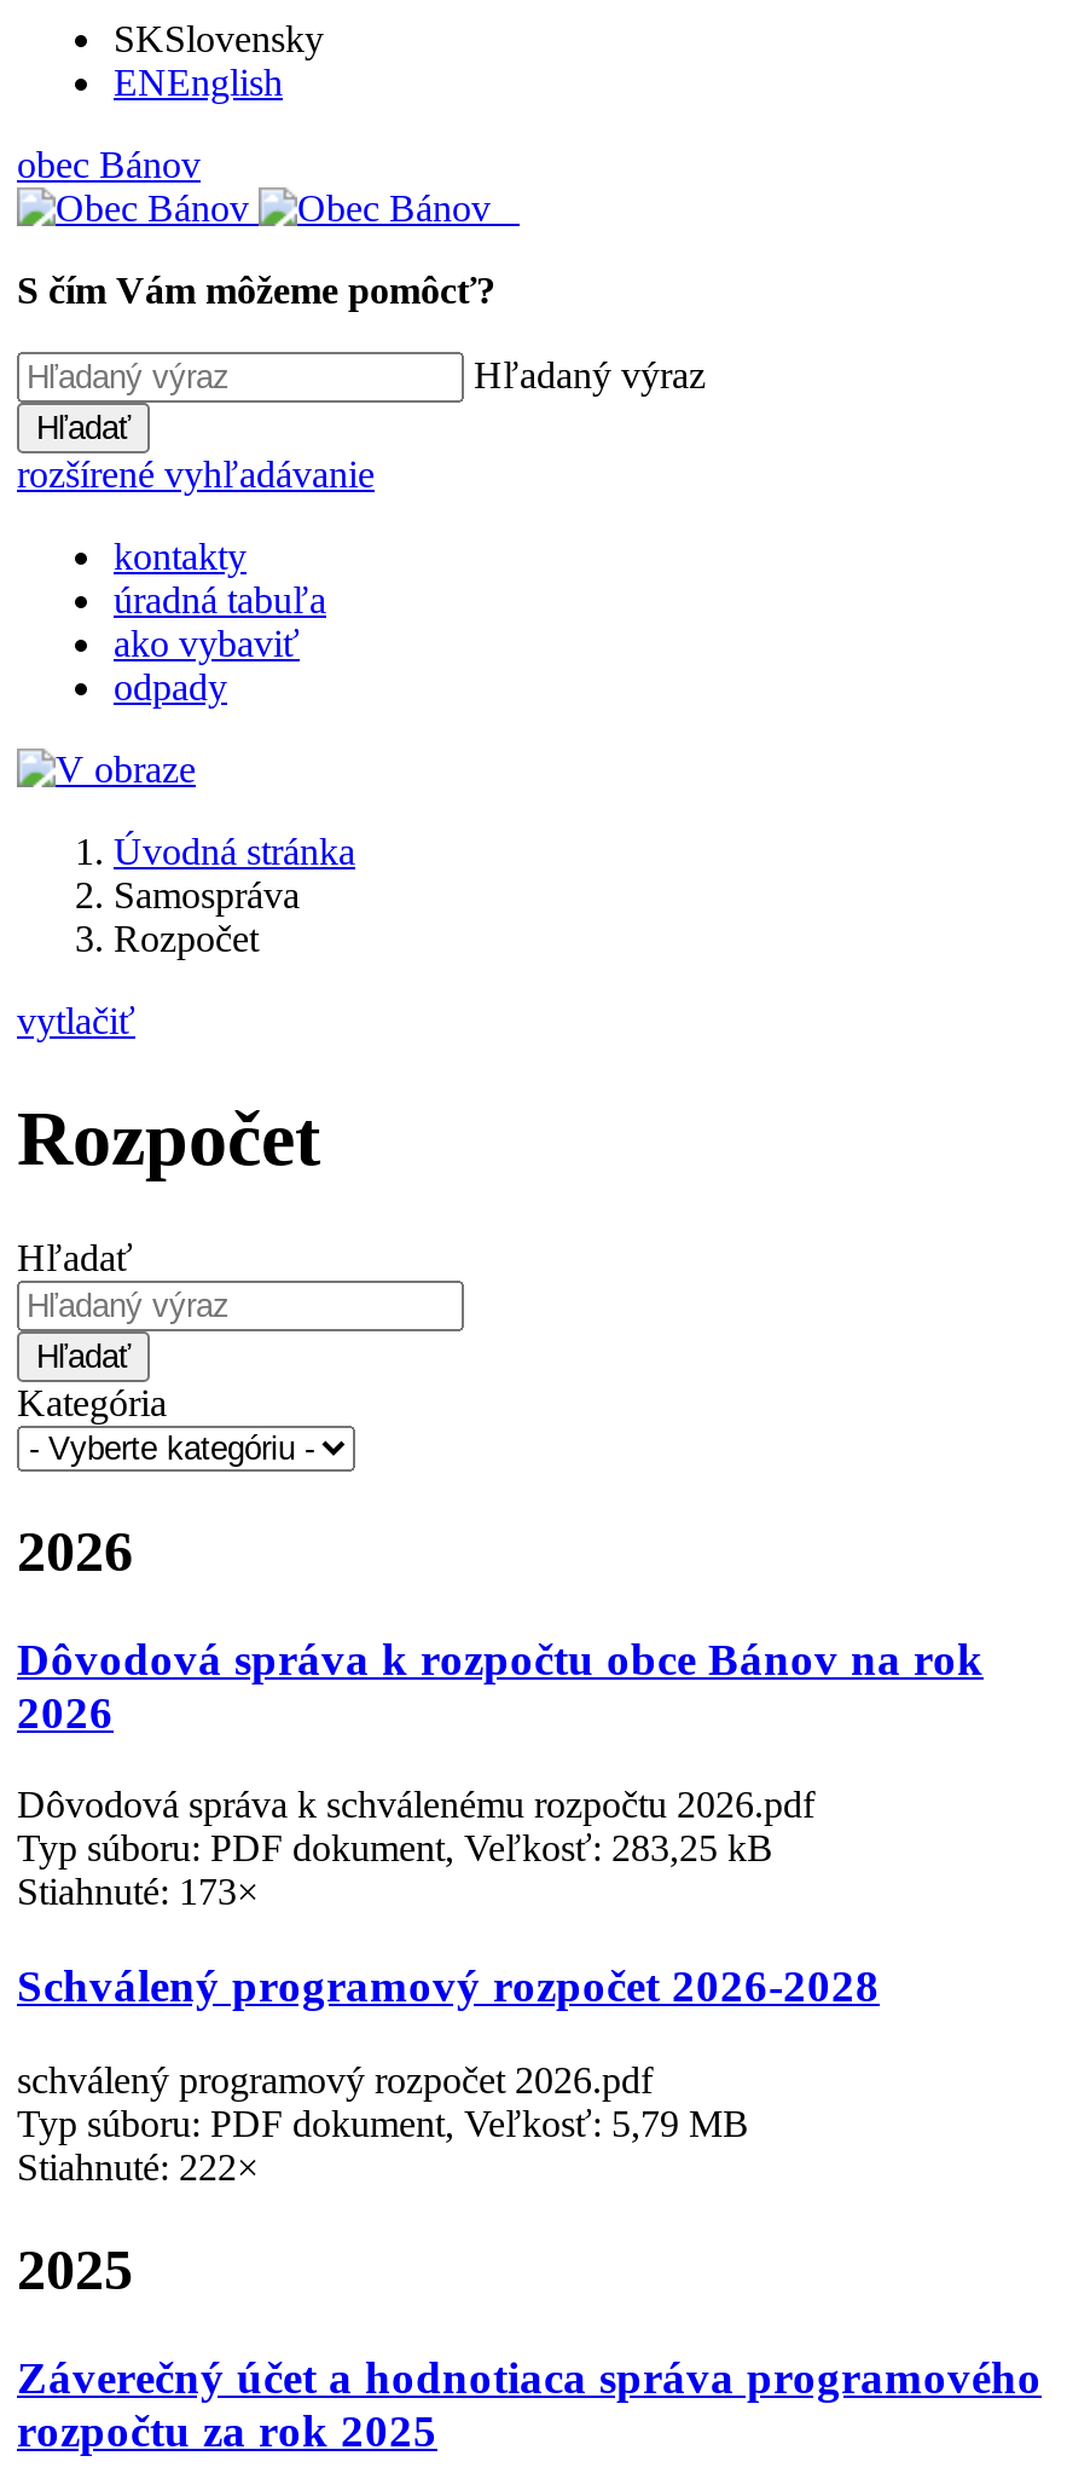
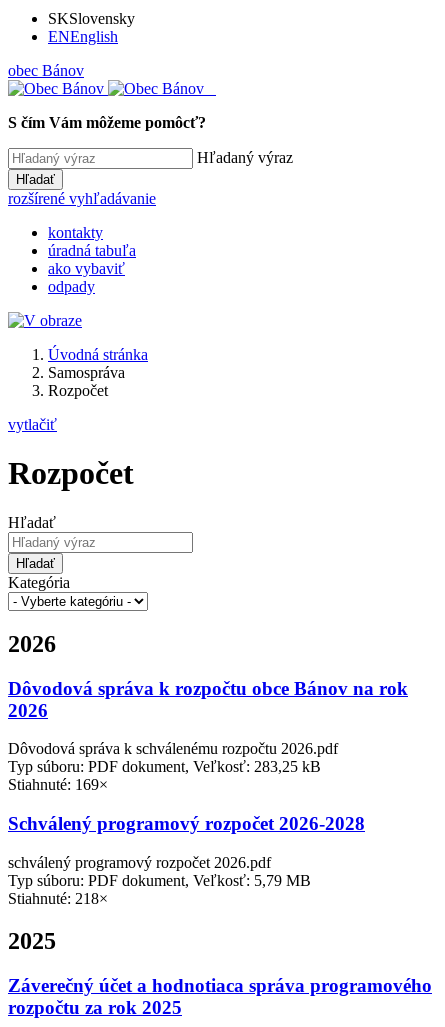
[17,1872,259,1913] Stiahnuté: 173× -> [8,776,108,793] Stiahnuté: 169×
[17,2146,259,2187] Stiahnuté: 222× -> [8,890,108,907] Stiahnuté: 218×

